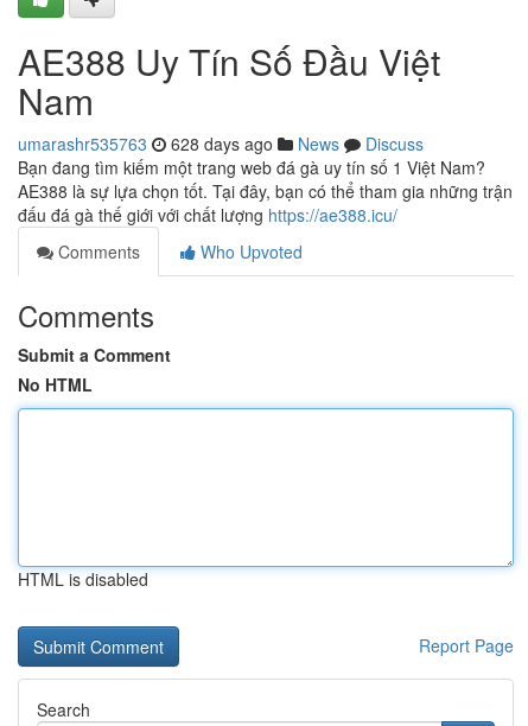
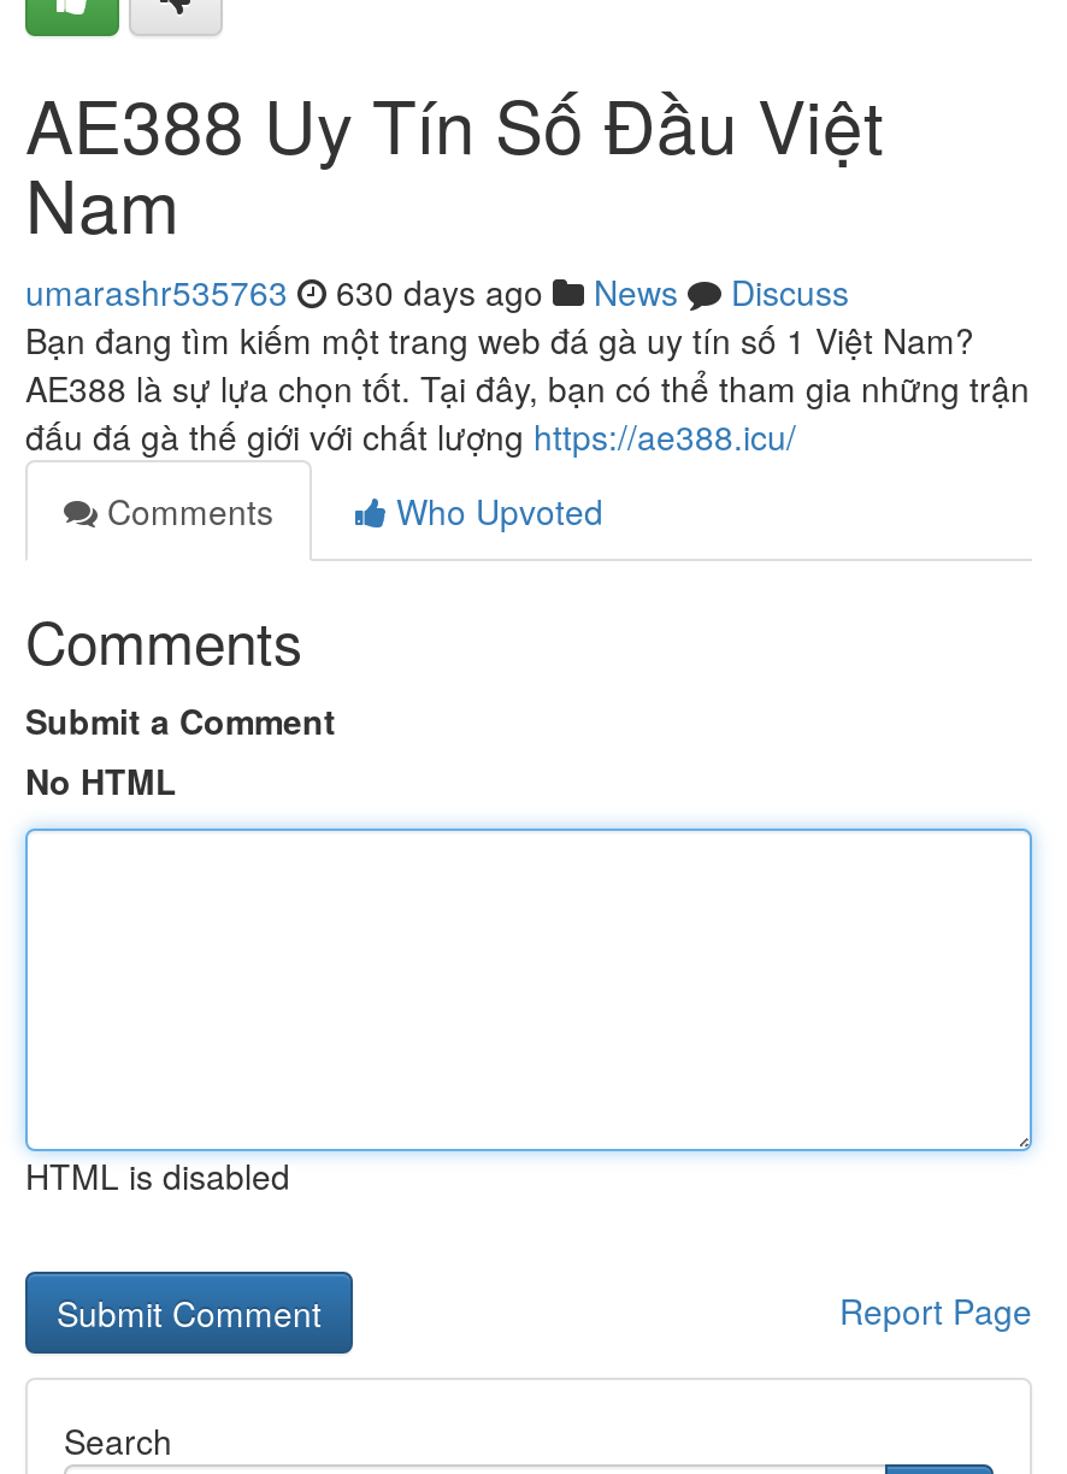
[18,132,424,155] umarashr535763 628 days ago News Discuss -> [25,267,849,316] umarashr535763 630 days ago News Discuss

